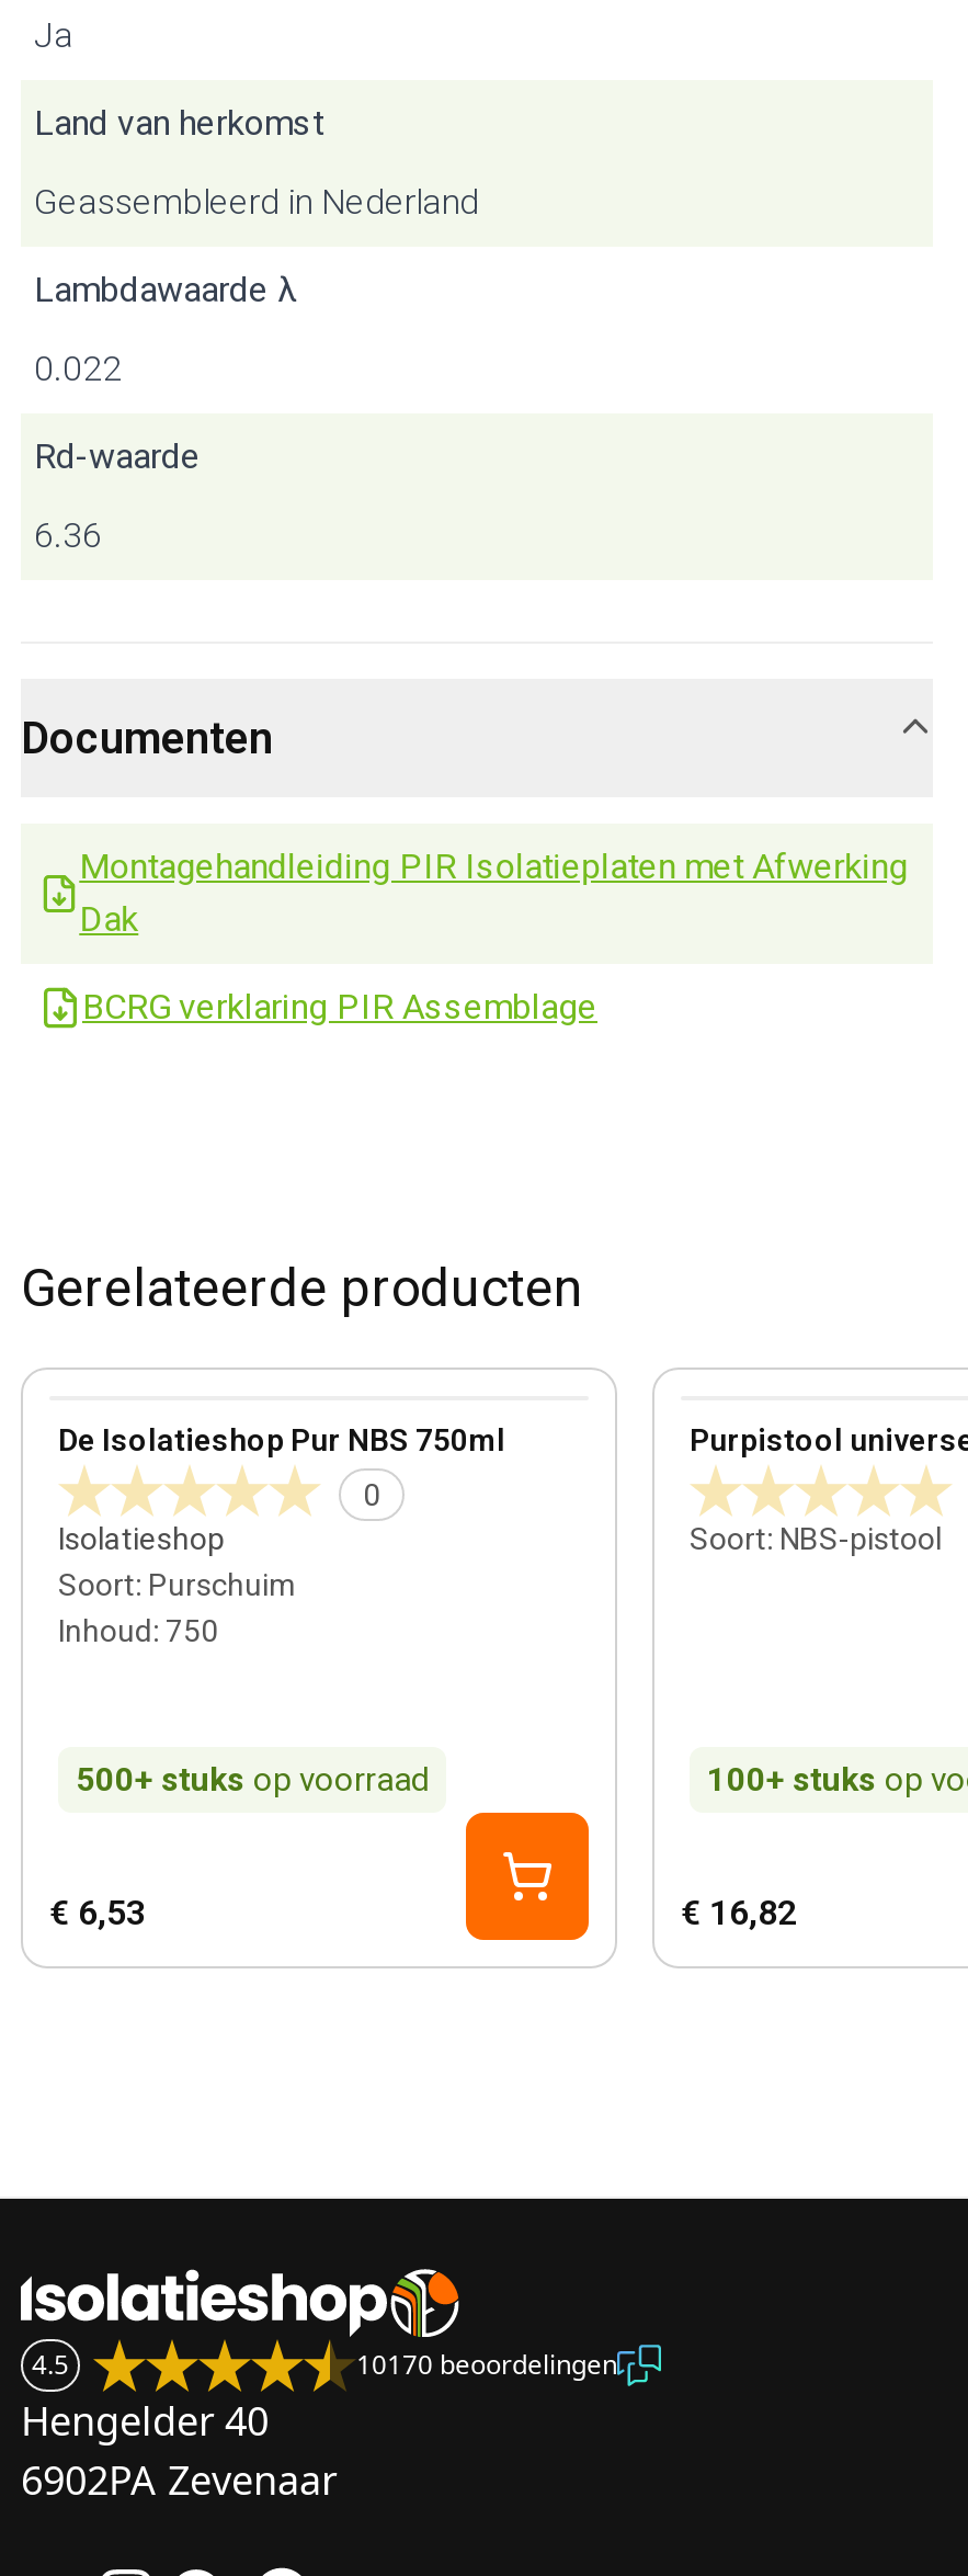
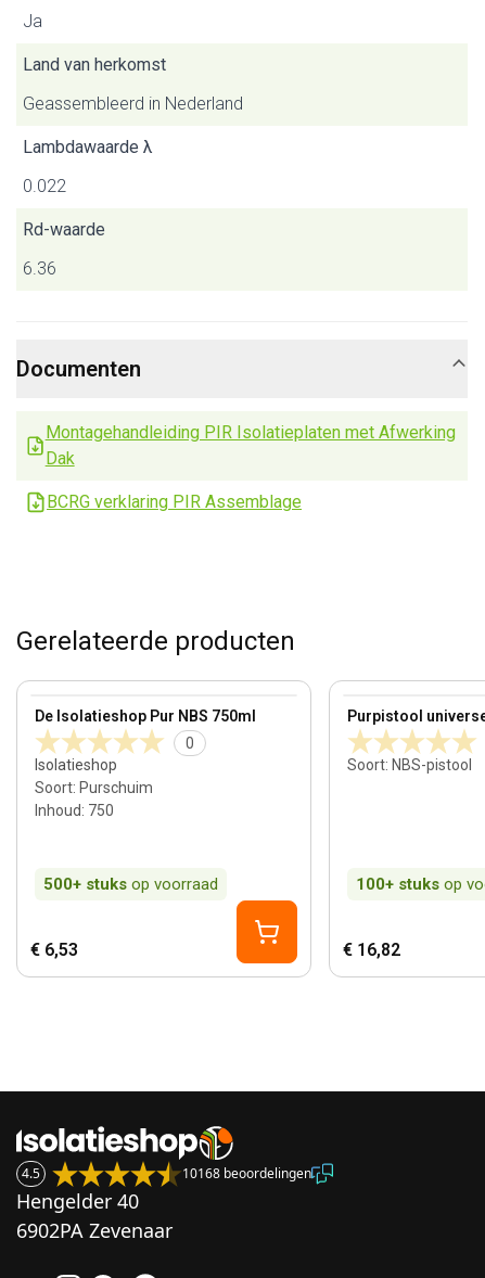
[356,2346,617,2383] 10170 beoordelingen -> [182,1164,311,1183] 10168 beoordelingen

